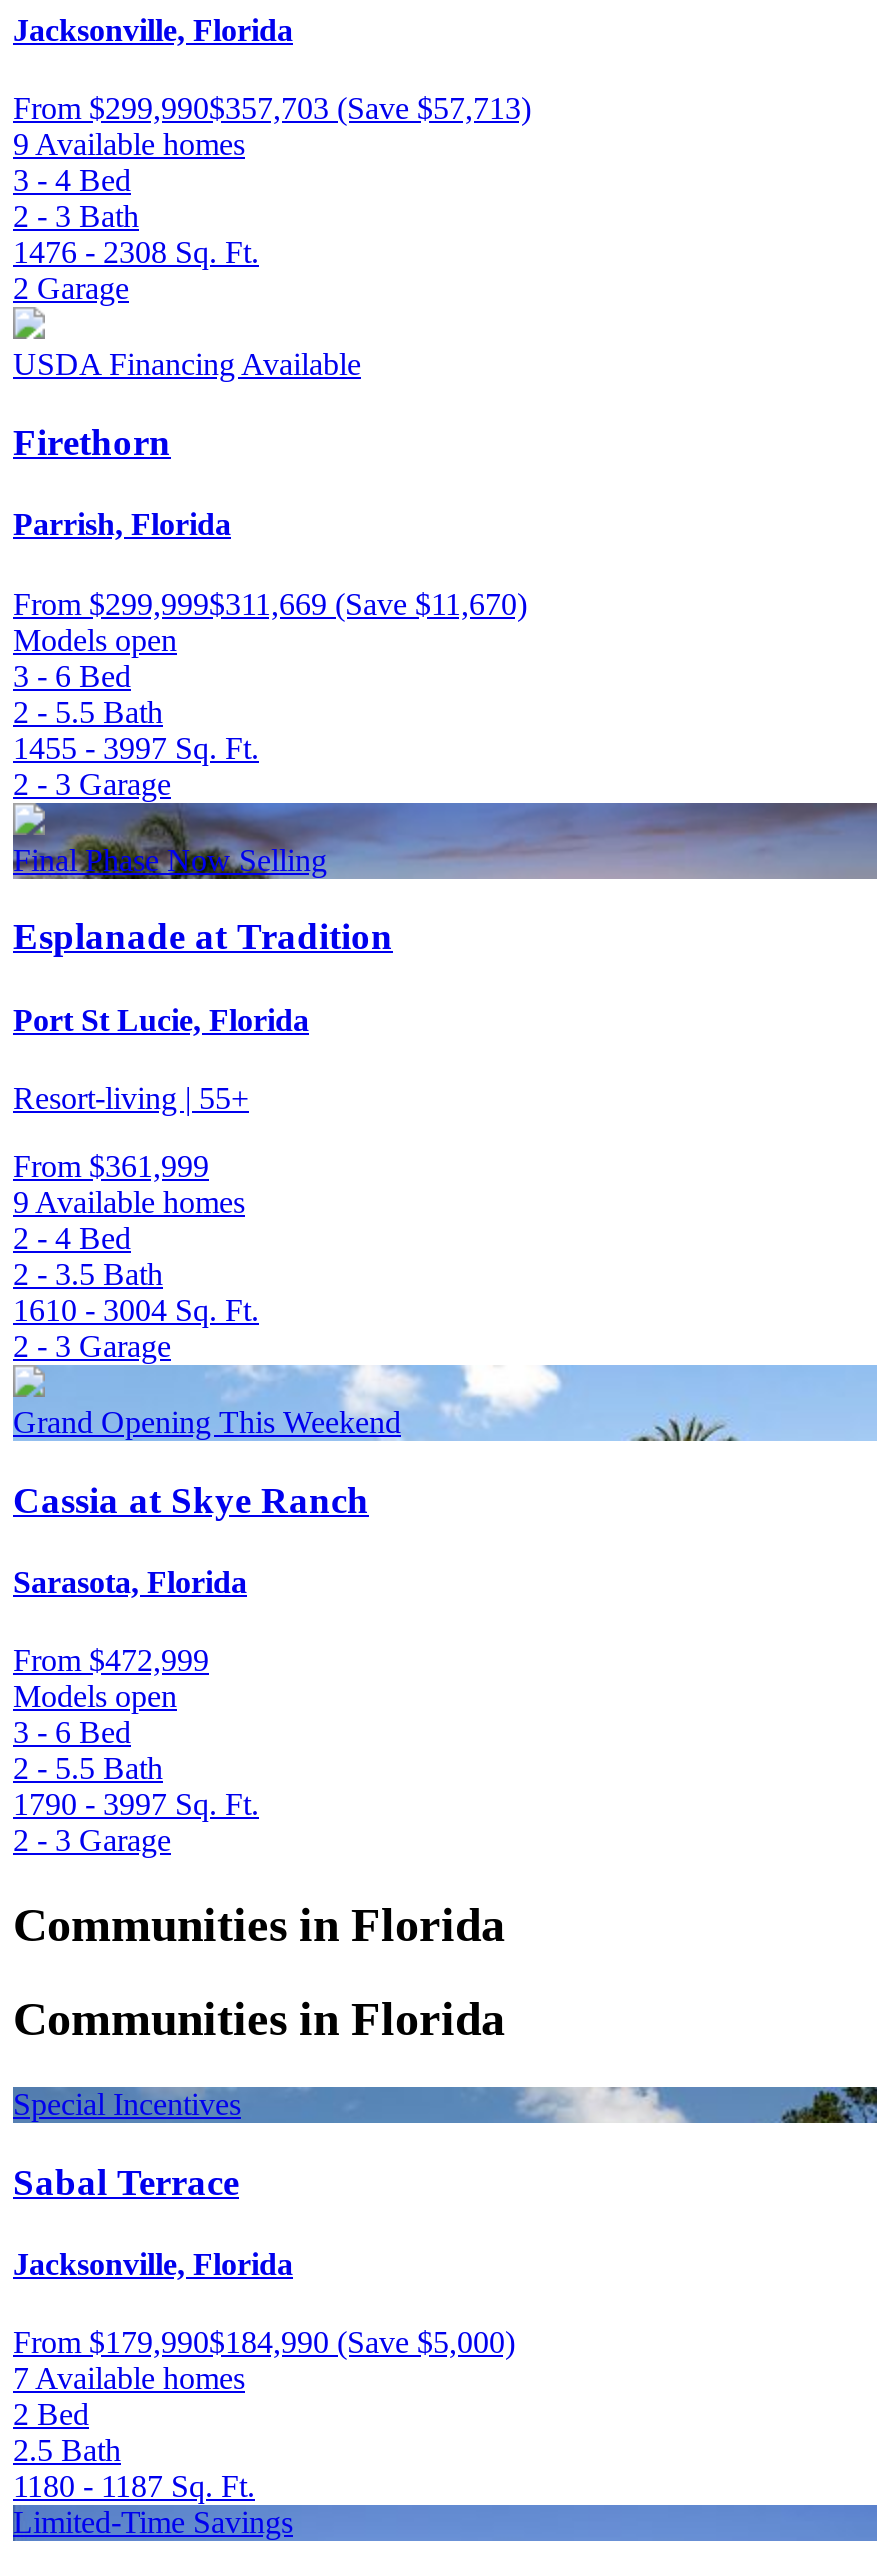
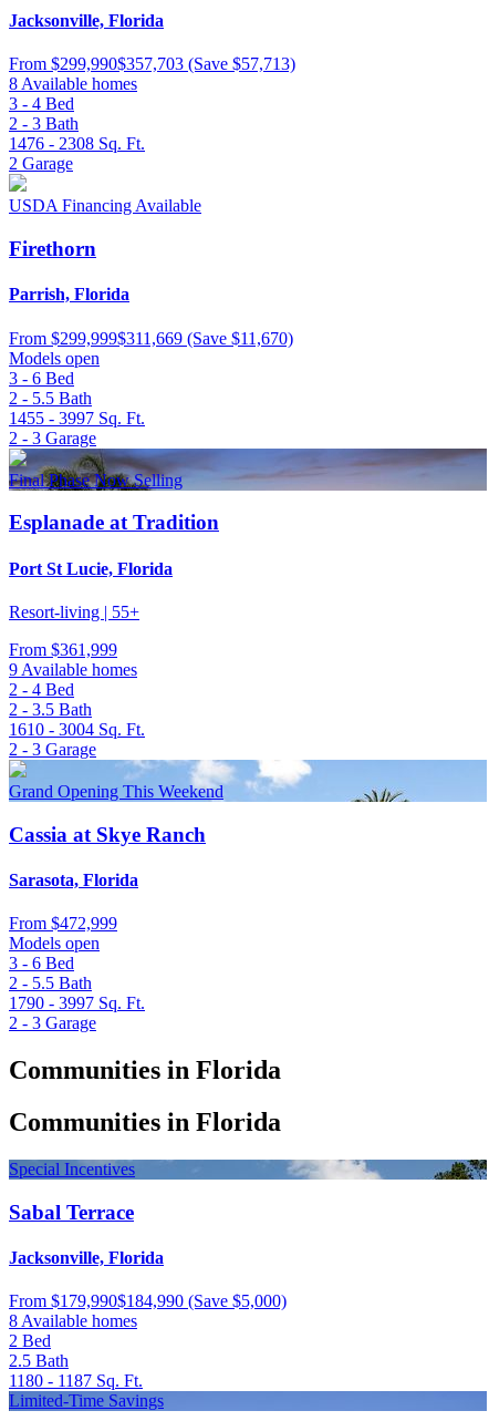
[13,128,245,162] 9 Available homes -> [9,75,137,94] 8 Available homes
[13,2361,245,2395] 7 Available homes -> [9,1312,137,1330] 8 Available homes

